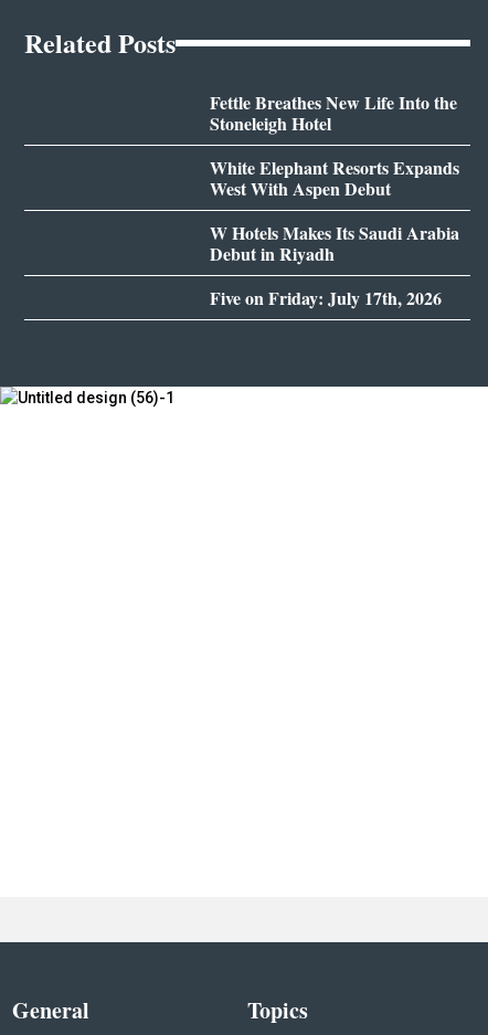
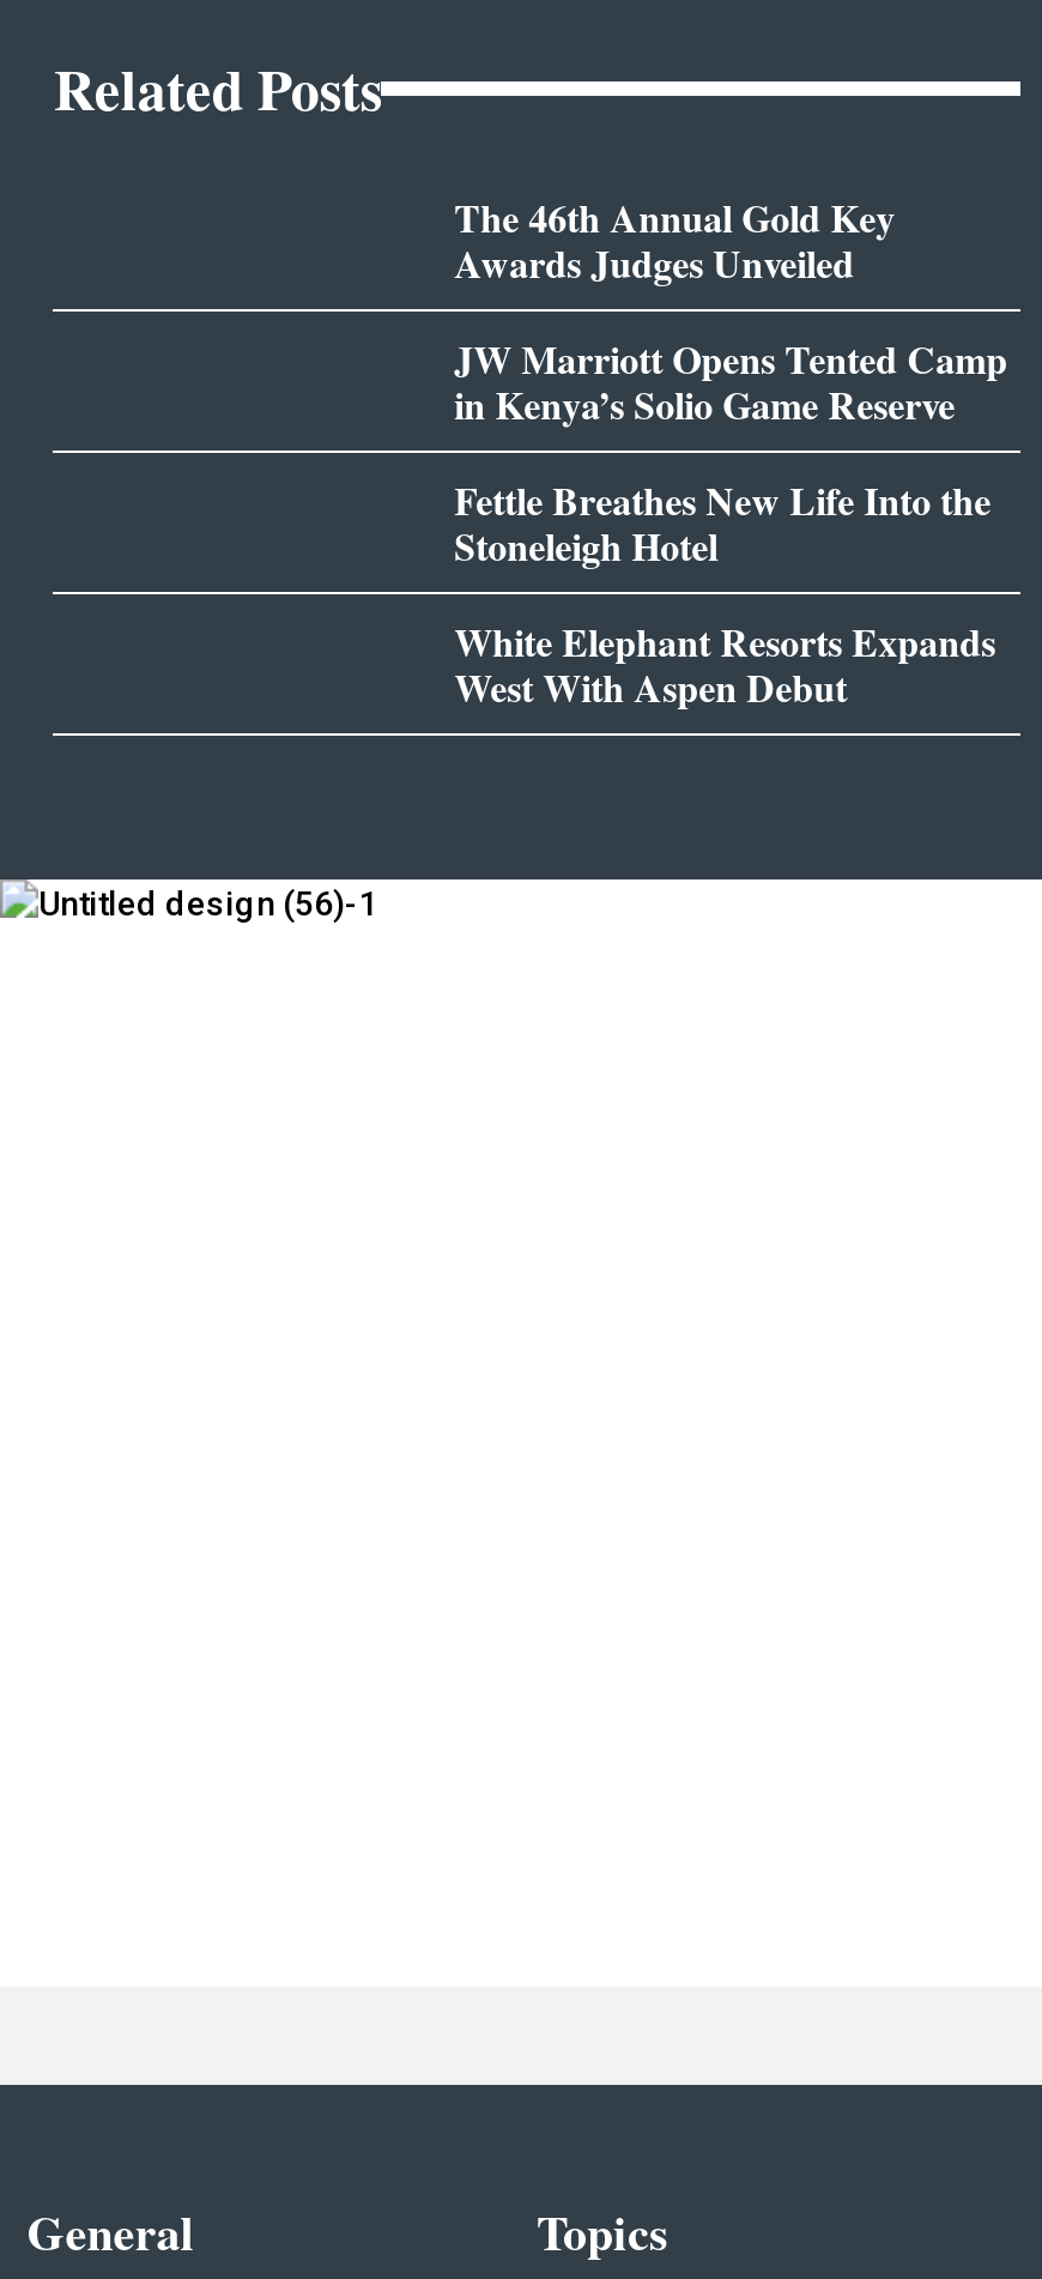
none -> [454,190,1008,432] The 46th Annual Gold Key | Awards Judges Unveiled | JW Marriott Opens Tented Camp | in Kenya’s Solio Game Reserve
moved [209,90,459,201] -> [454,472,996,714]: Fettle Breathes New Life Into the | Stoneleigh Hotel | White Elephant Resorts Expands | West With Aspen Debut
[209,220,459,311] W Hotels Makes Its Saudi Arabia | Debut in Riyadh | Five on Friday: July 17th, 2026 -> none

